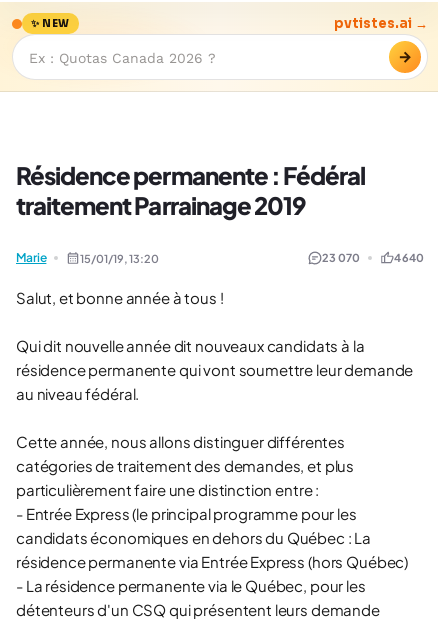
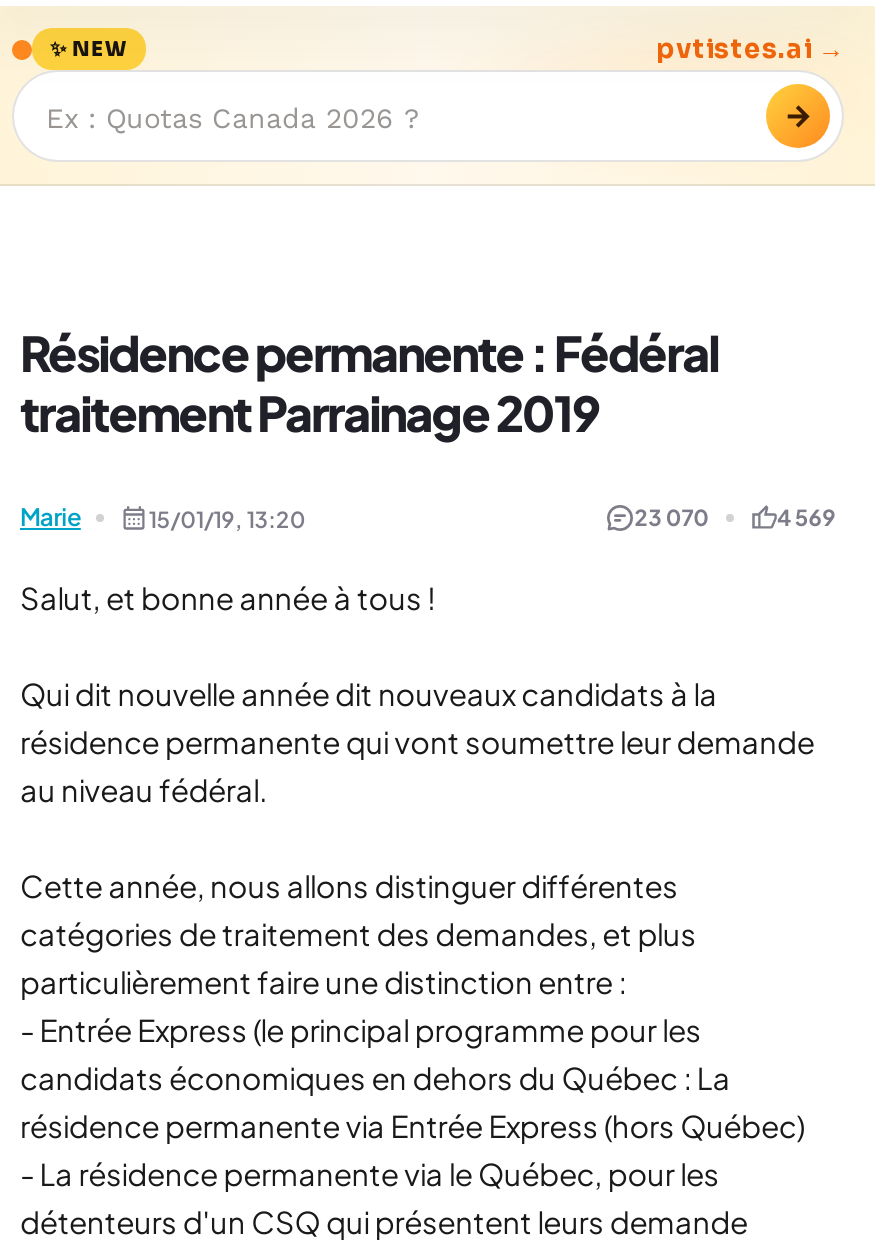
[393,251,424,264] 4 640 -> [777,504,836,530] 4 569

